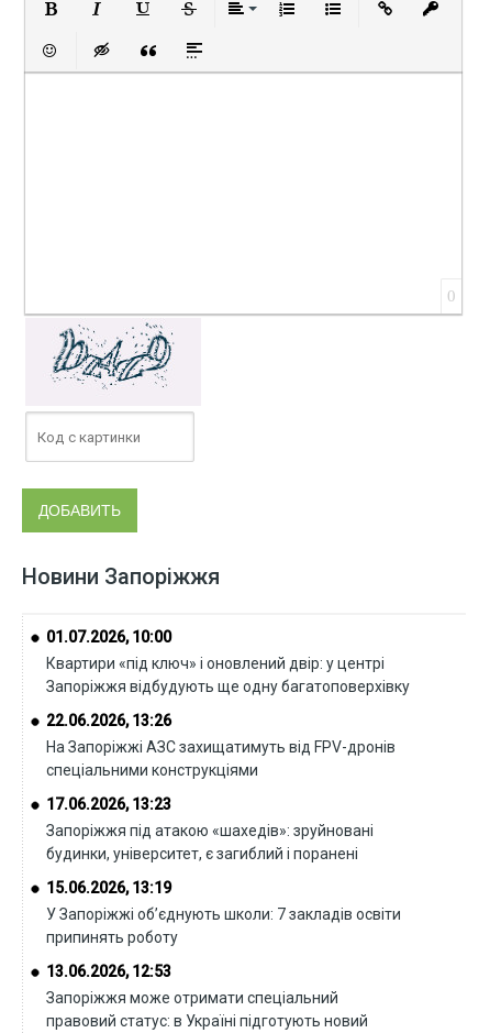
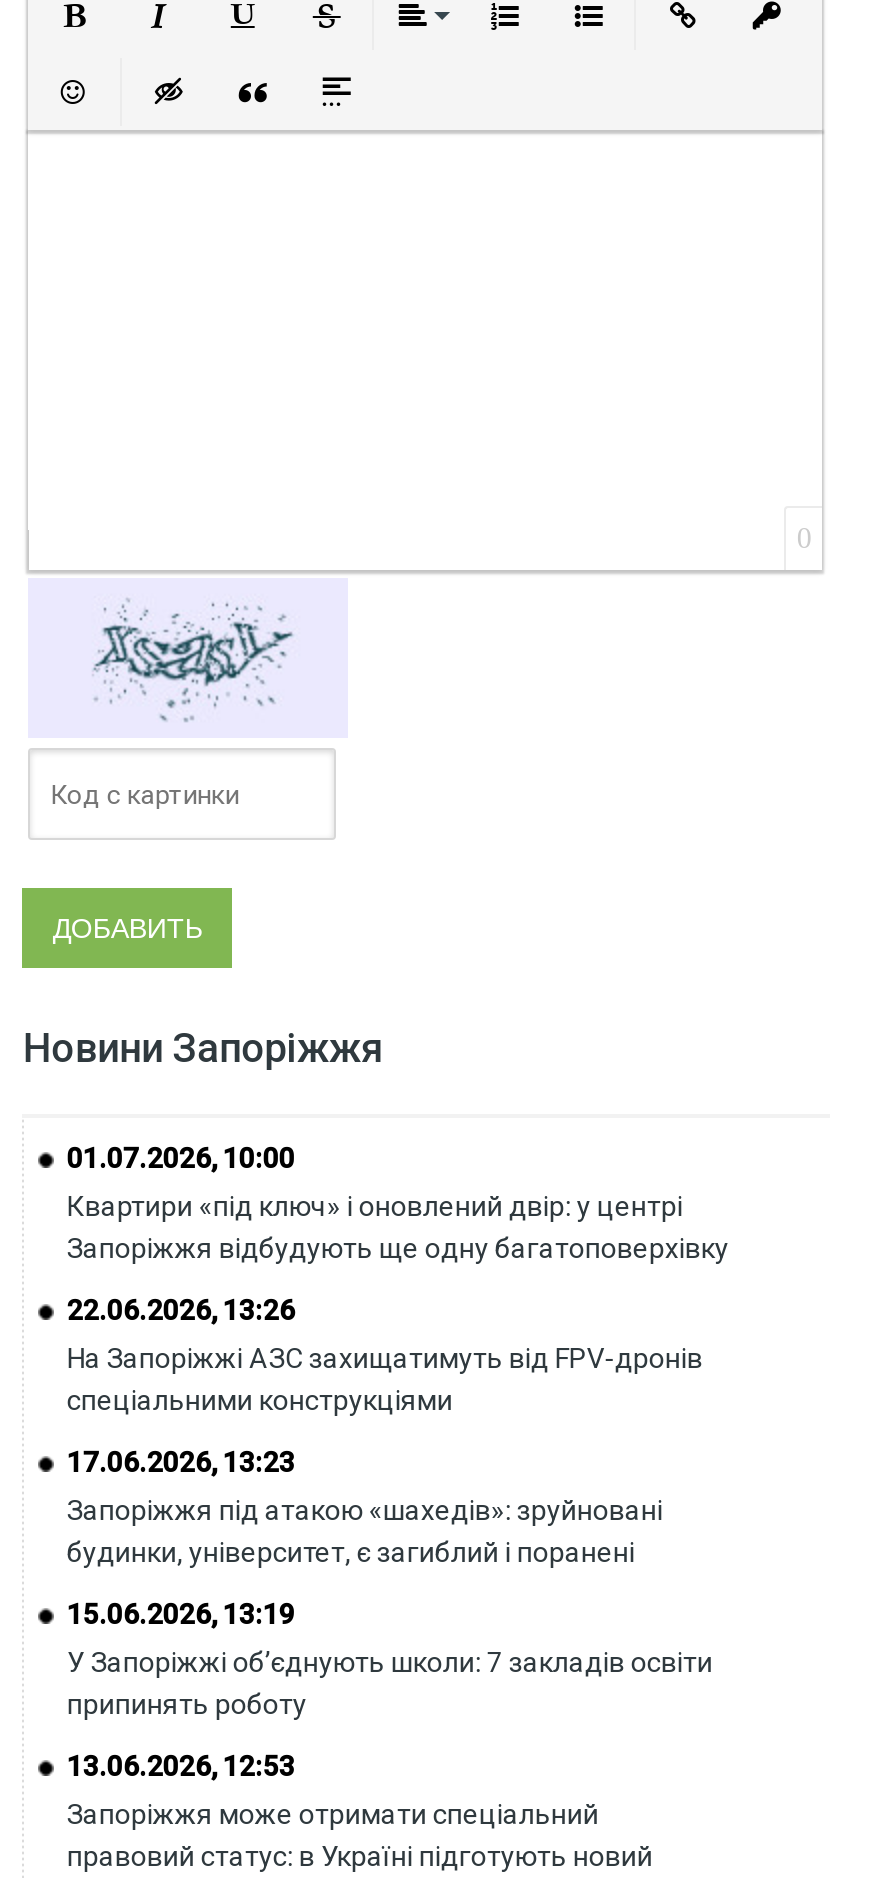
[51,322,175,396] [image] -> [78,588,296,724] [image]

